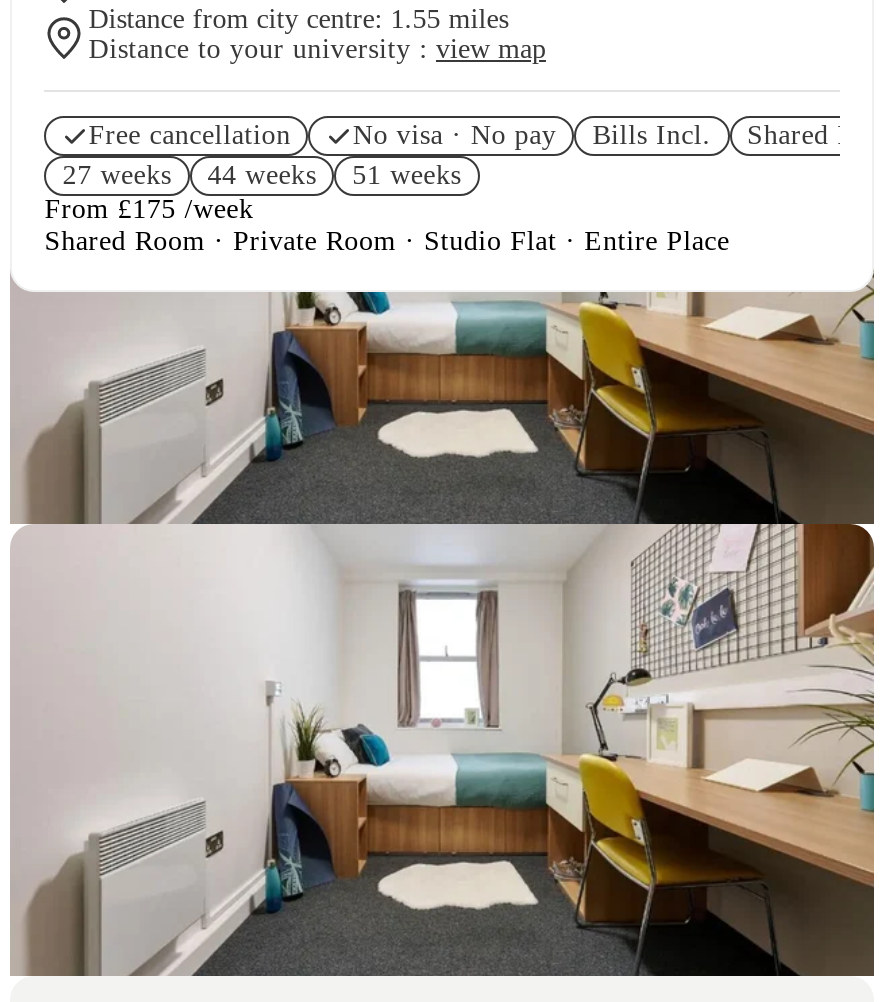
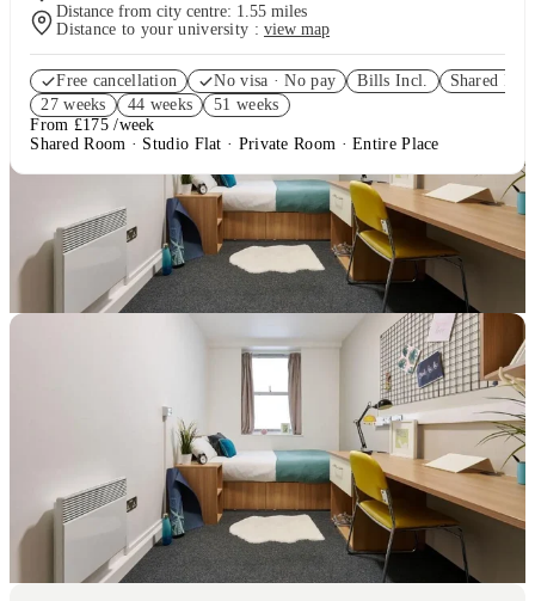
[45,226,730,256] Shared Room · Private Room · Studio Flat · Entire Place -> [30,135,439,153] Shared Room · Studio Flat · Private Room · Entire Place

